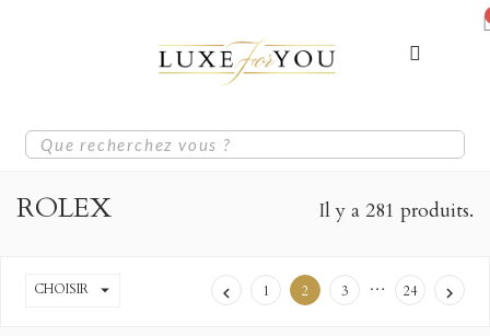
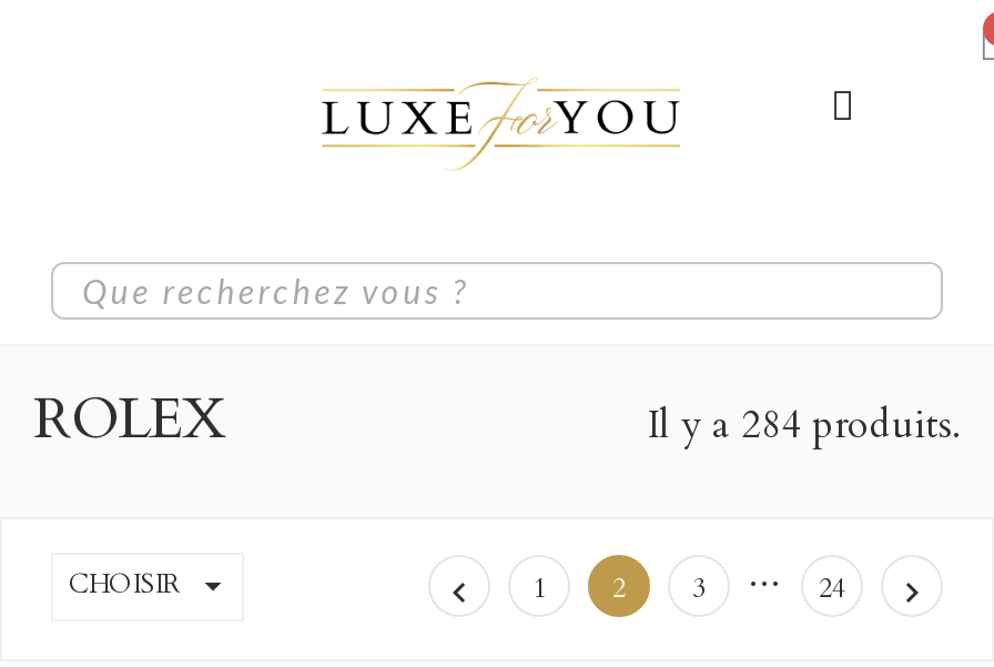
[319,199,474,224] Il y a 281 produits. -> [648,401,961,452] Il y a 284 produits.

